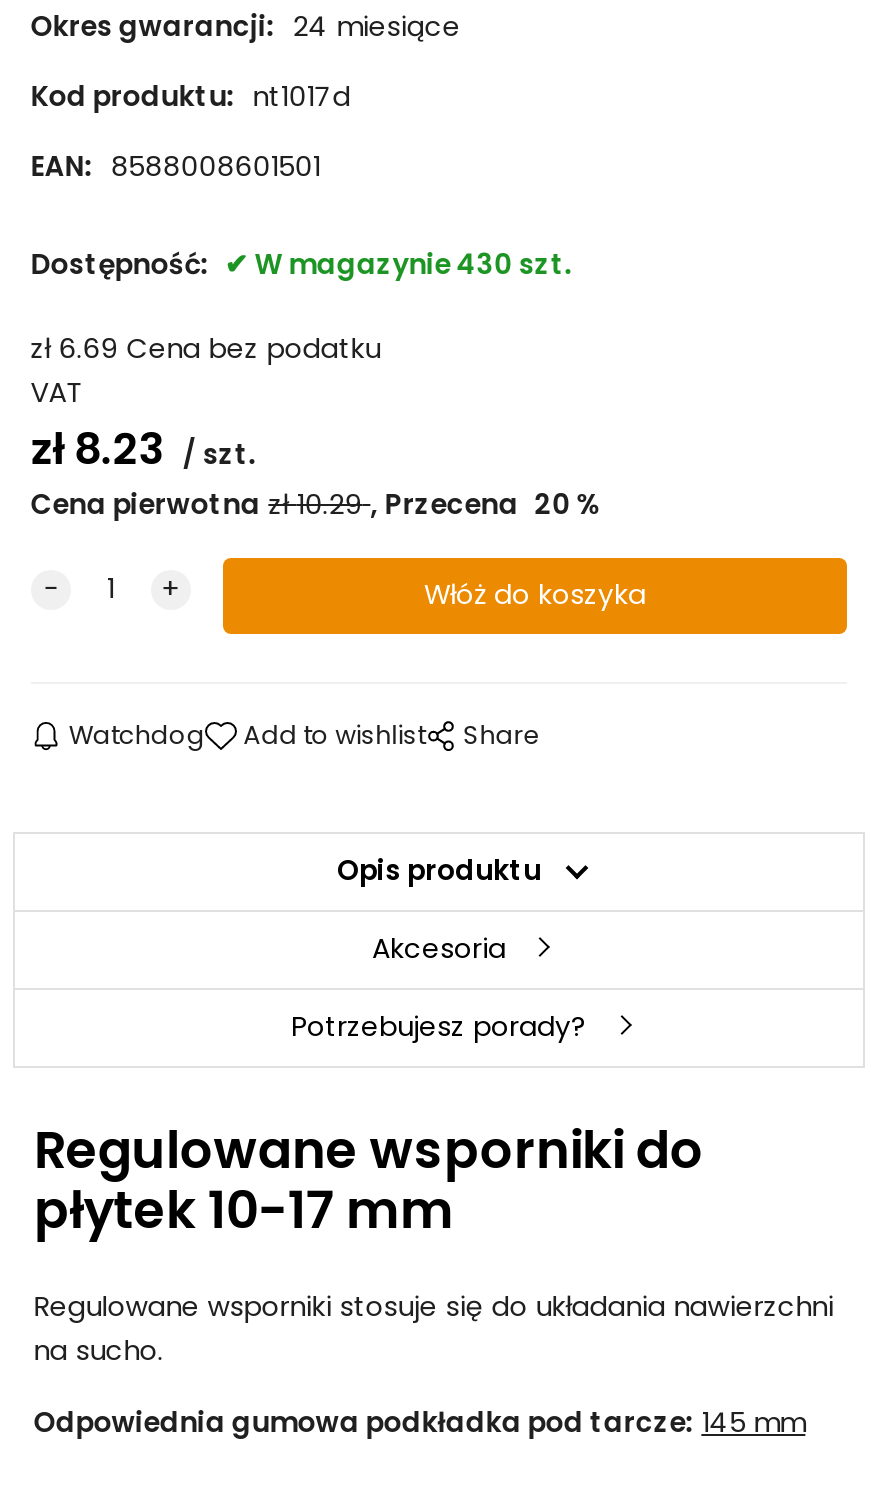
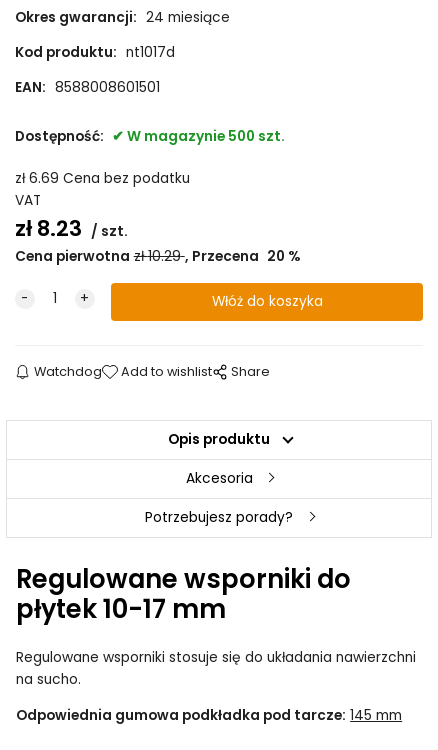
[254,247,572,285] W magazynie 430 szt. -> [127,127,285,146] W magazynie 500 szt.

